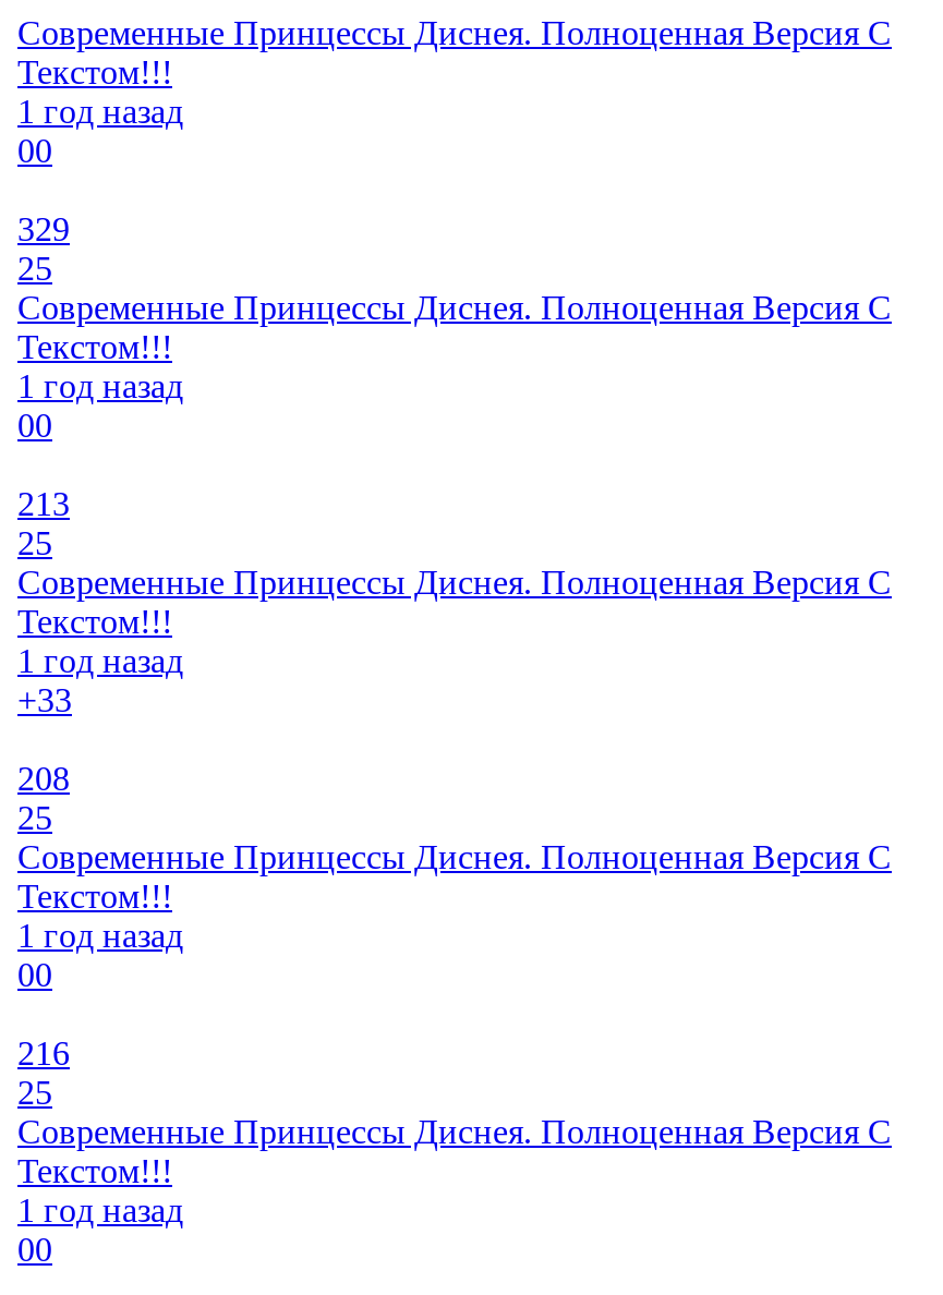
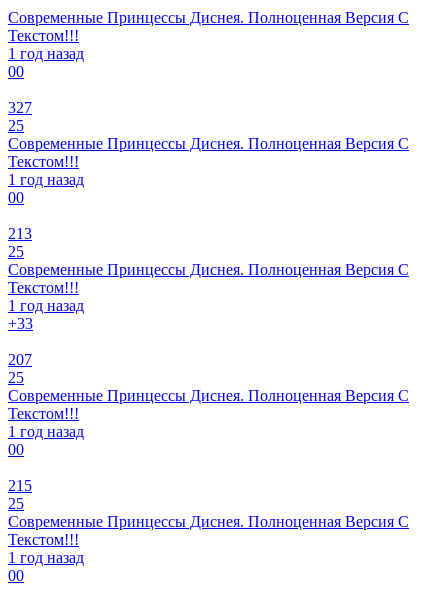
[17,211,70,248] 329 -> [8,99,32,116] 327
[17,760,70,797] 208 -> [8,351,32,368] 207
[17,1035,70,1072] 216 -> [8,477,32,494] 215

